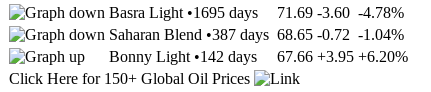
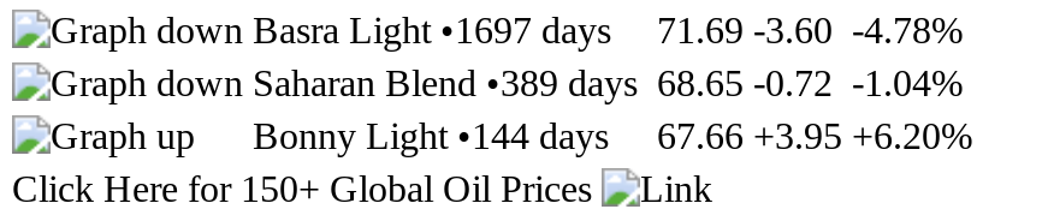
[109,4,258,21] Basra Light •1695 days -> [253,9,611,49] Basra Light •1697 days
[109,26,404,43] Saharan Blend •387 days 68.65 -0.72 -1.04% -> [253,61,963,102] Saharan Blend •389 days 68.65 -0.72 -1.04%
[109,48,257,65] Bonny Light •142 days -> [253,114,609,155] Bonny Light •144 days

